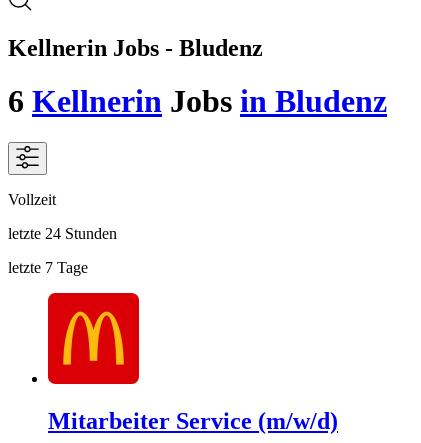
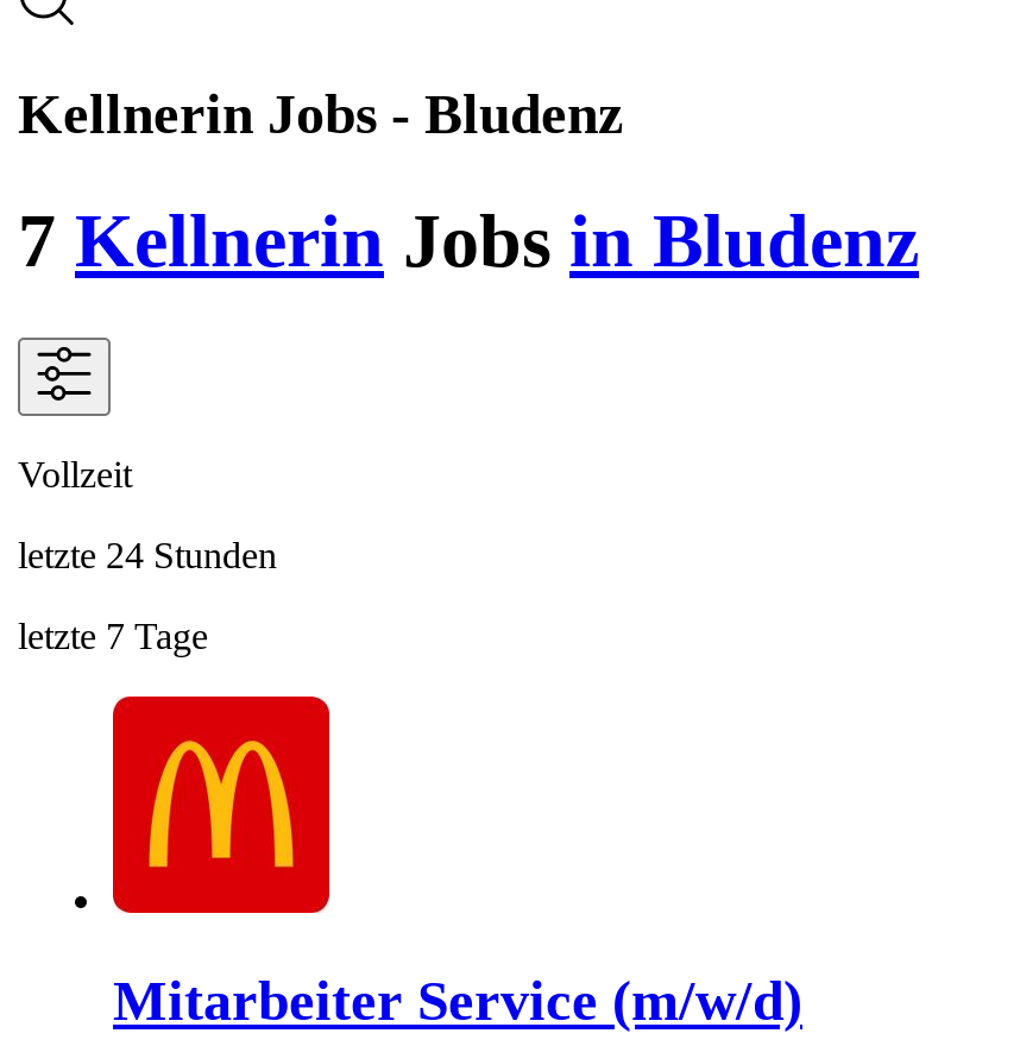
[8,83,387,119] 6 Kellnerin Jobs in Bludenz -> [18,198,919,284] 7 Kellnerin Jobs in Bludenz

